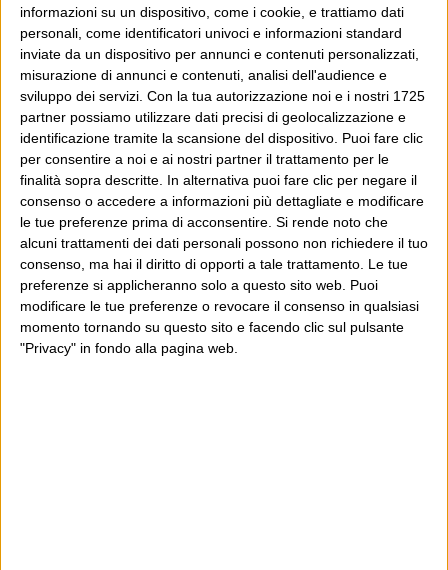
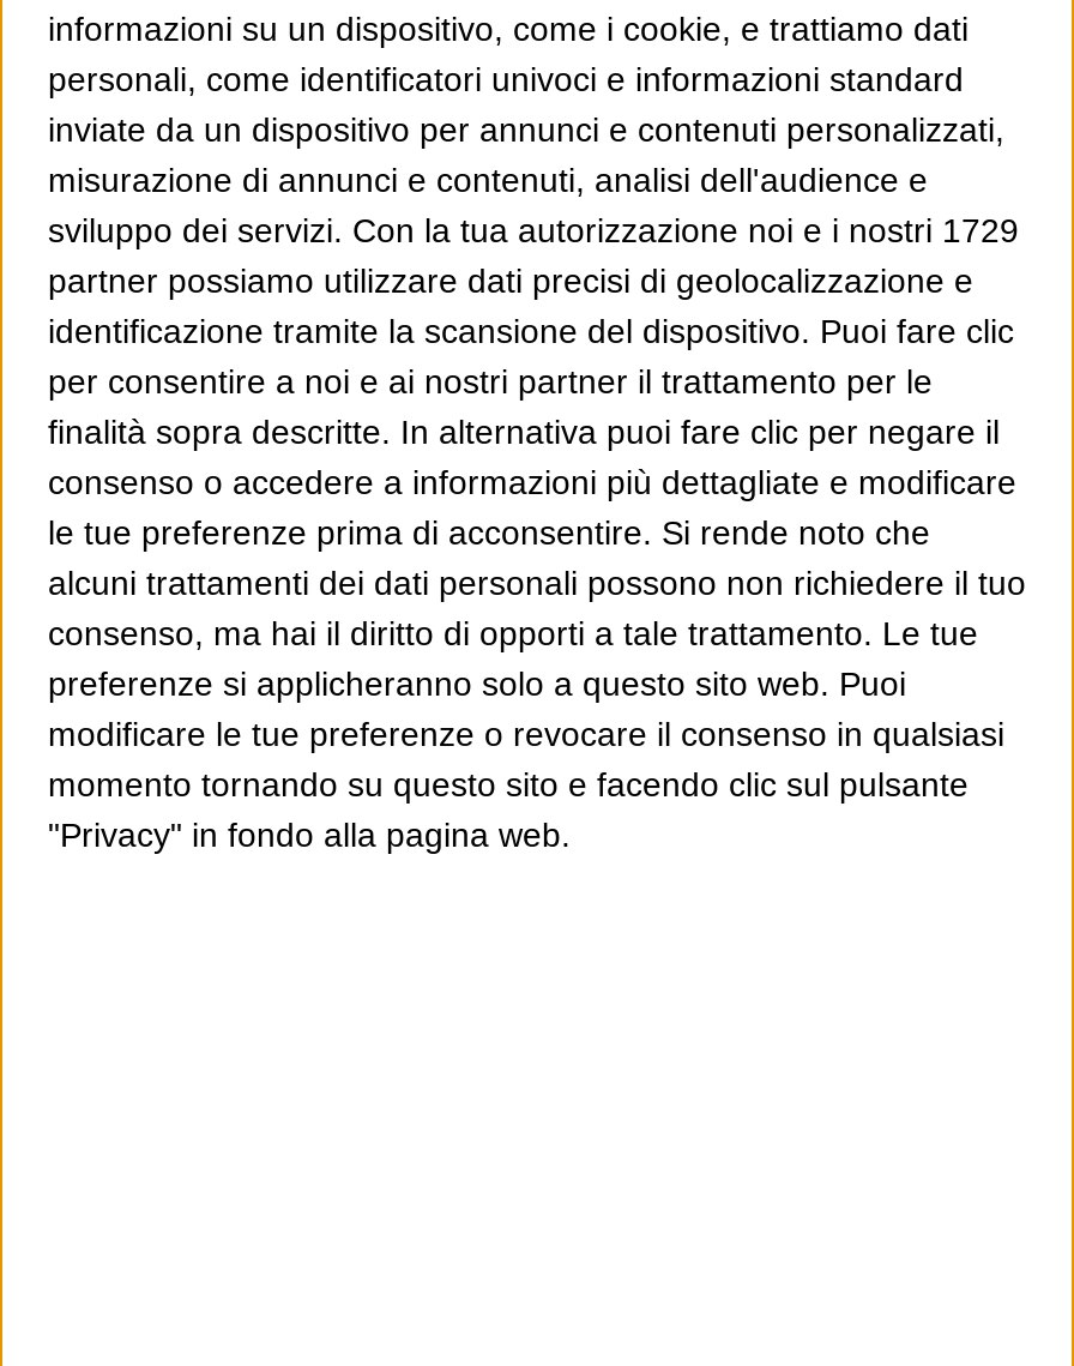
[20,88,425,104] sviluppo dei servizi. Con la tua autorizzazione noi e i nostri 1725 -> [48,210,1019,249] sviluppo dei servizi. Con la tua autorizzazione noi e i nostri 1729

